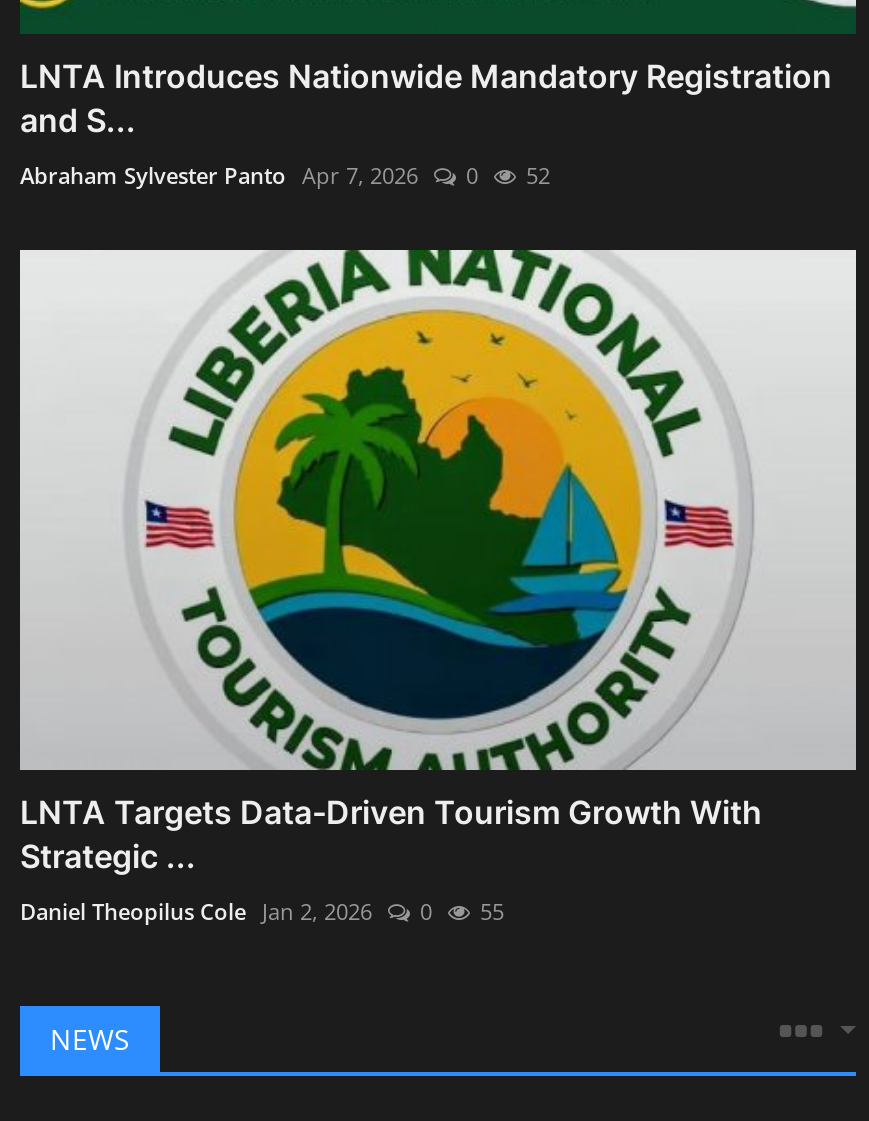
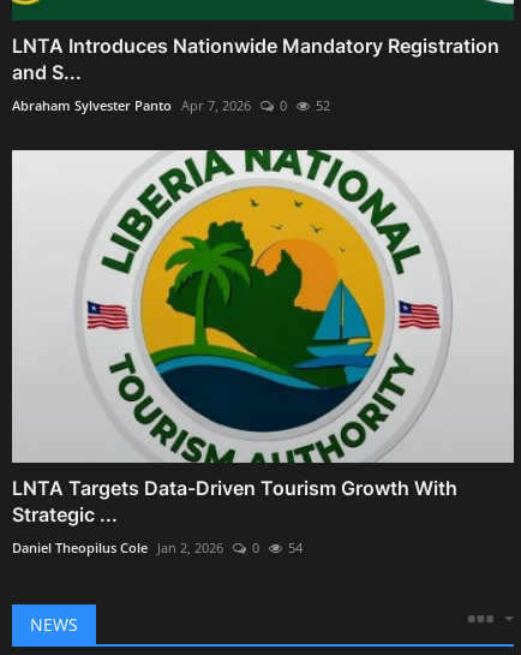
[20,896,504,926] Daniel Theopilus Cole Jan 2, 2026 0 55 -> [12,538,303,556] Daniel Theopilus Cole Jan 2, 2026 0 54

